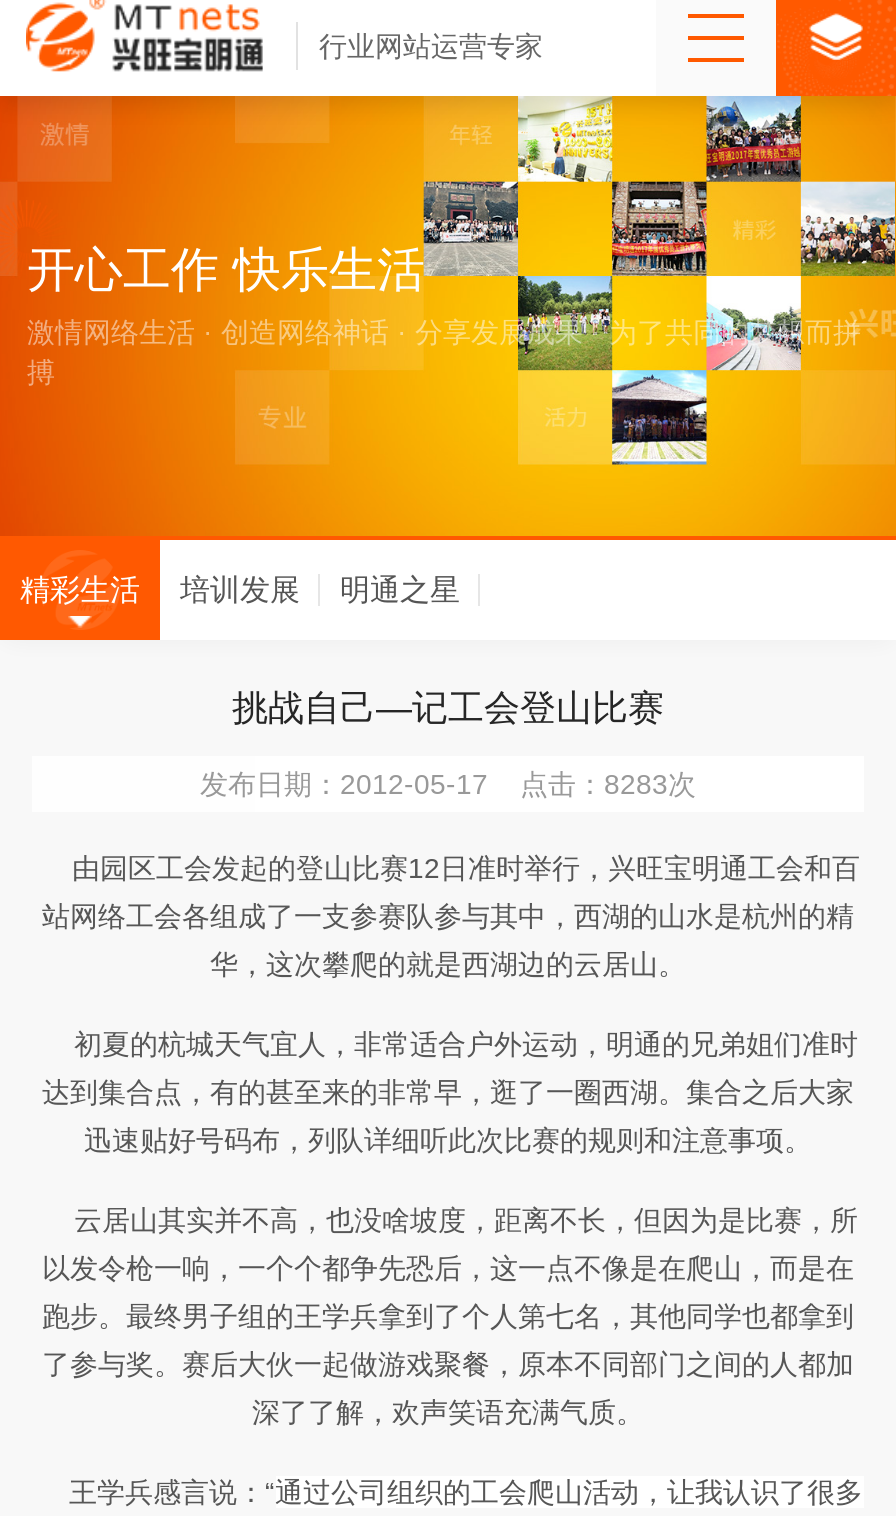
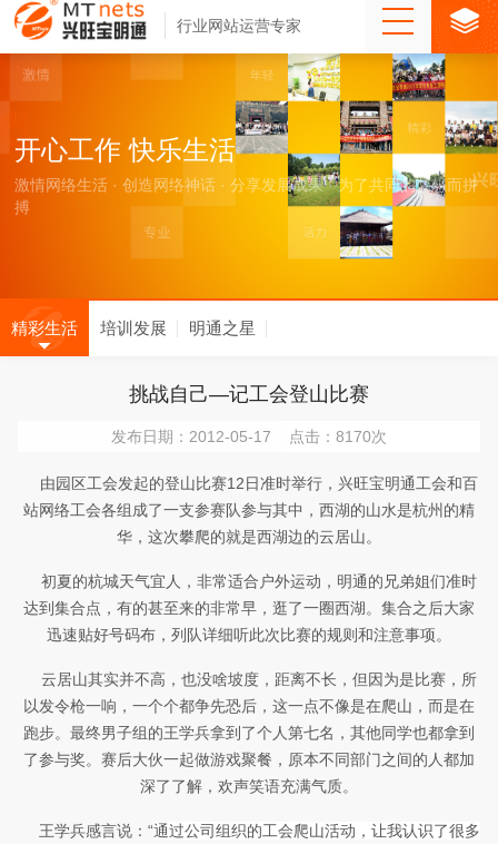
[200,768,696,800] 发布日期：2012-05-17 点击：8283次 -> [111,428,387,445] 发布日期：2012-05-17 点击：8170次

